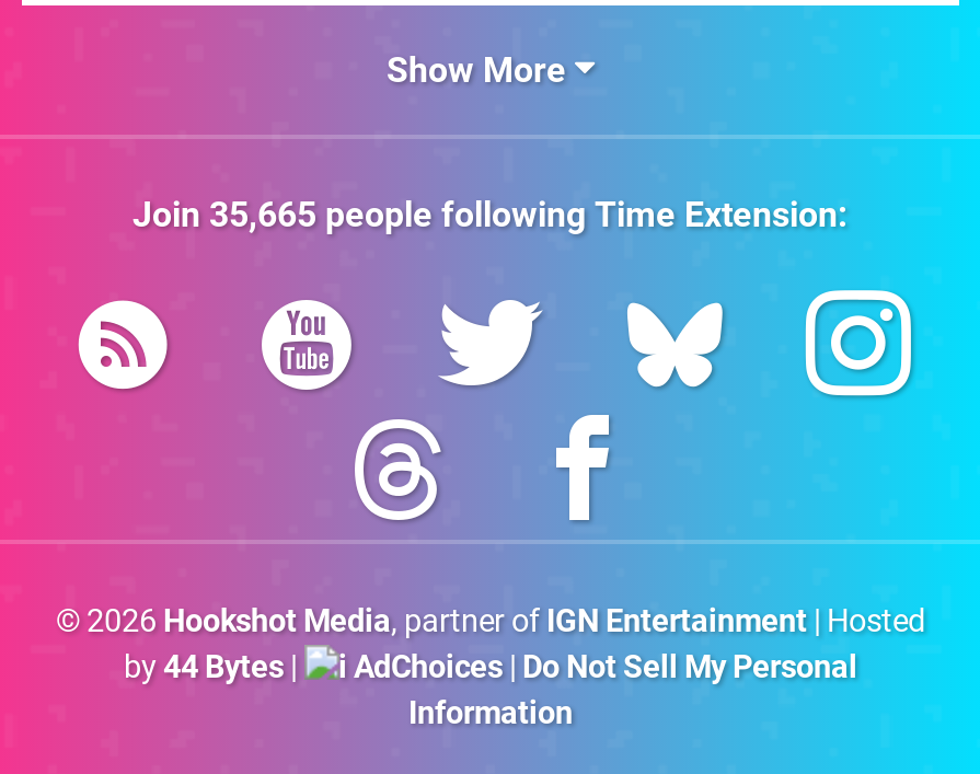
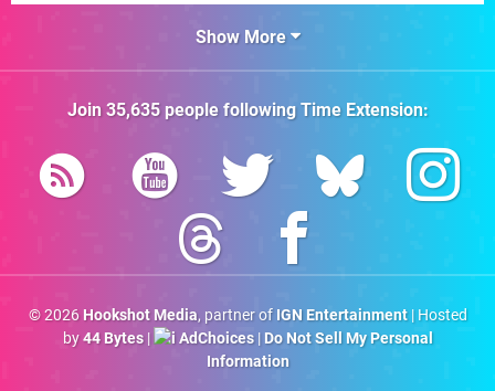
[132,193,849,234] Join 35,665 people following Time Extension: -> [67,99,428,120] Join 35,635 people following Time Extension:

